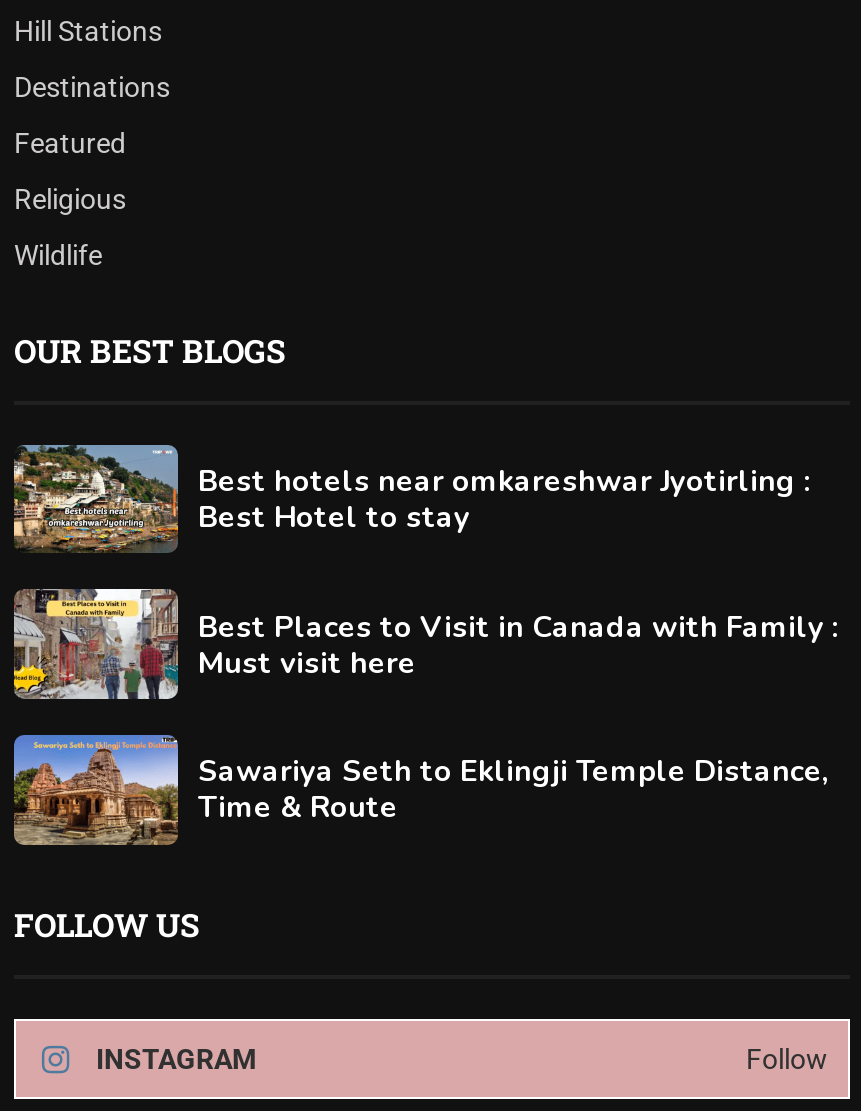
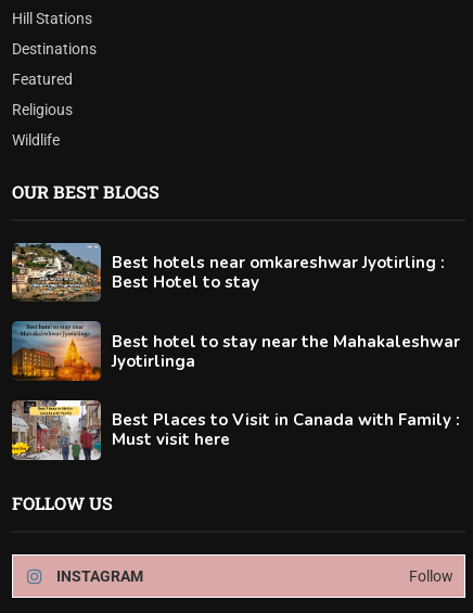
none -> [12,321,460,382] [image] | Best hotel to stay near the Mahakaleshwar | Jyotirlinga
moved [10,585,840,703] -> [10,398,460,462]: [image] | Best Places to Visit in Canada with Family : | Must visit here
[12,733,830,847] [image] | Sawariya Seth to Eklingji Temple Distance, | Time & Route -> none

